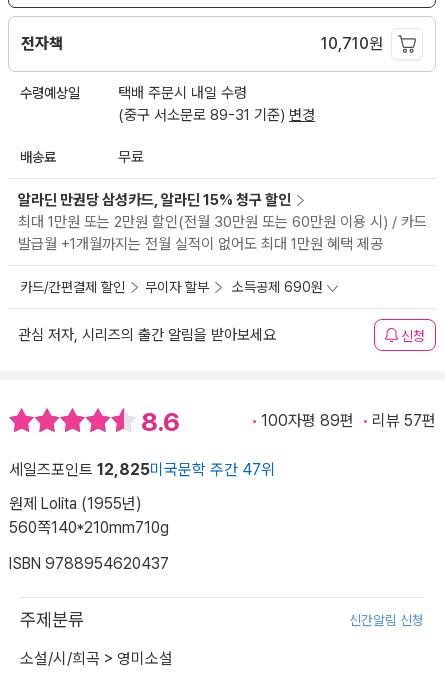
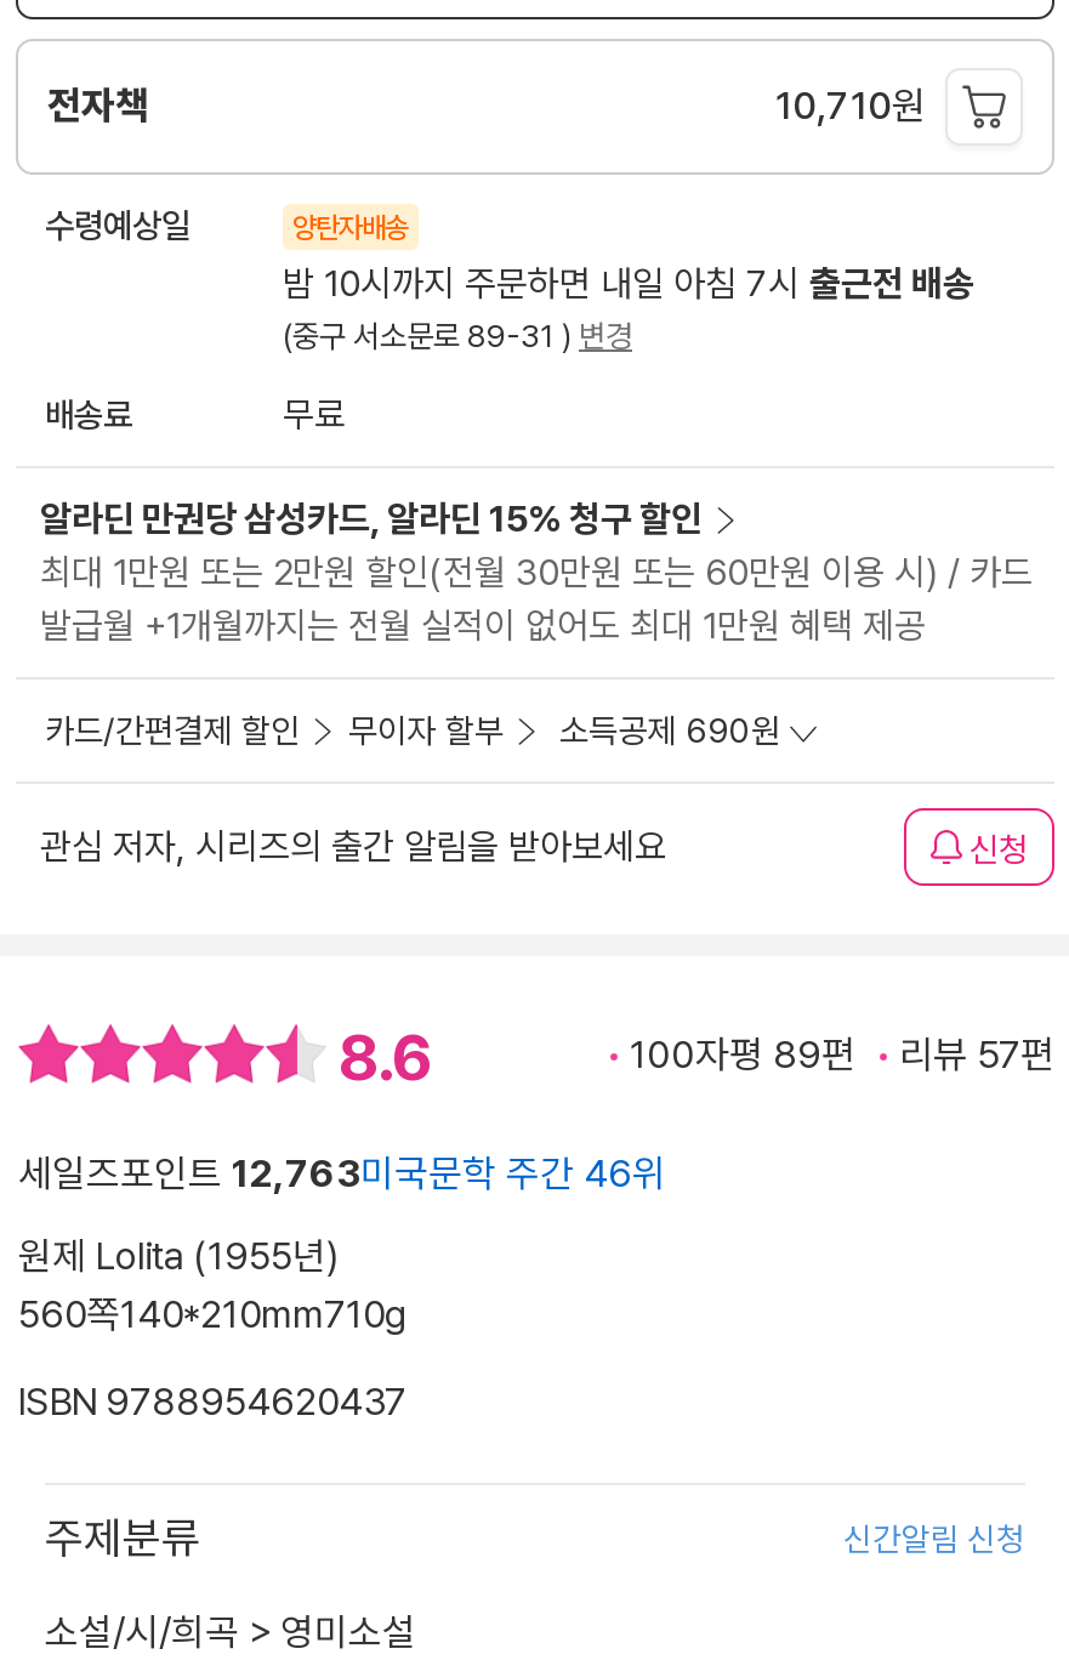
[118,84,315,124] 택배 주문시 내일 수령 | (중구 서소문로 89-31 기준) 변경 -> [283,212,974,355] 양탄자배송 | 밤 10시까지 주문하면 내일 아침 7시 출근전 배송 | (중구 서소문로 89-31 ) 변경
[9,460,275,479] 세일즈포인트 12,825미국문학 주간 47위 -> [18,1150,666,1196] 세일즈포인트 12,763미국문학 주간 46위

